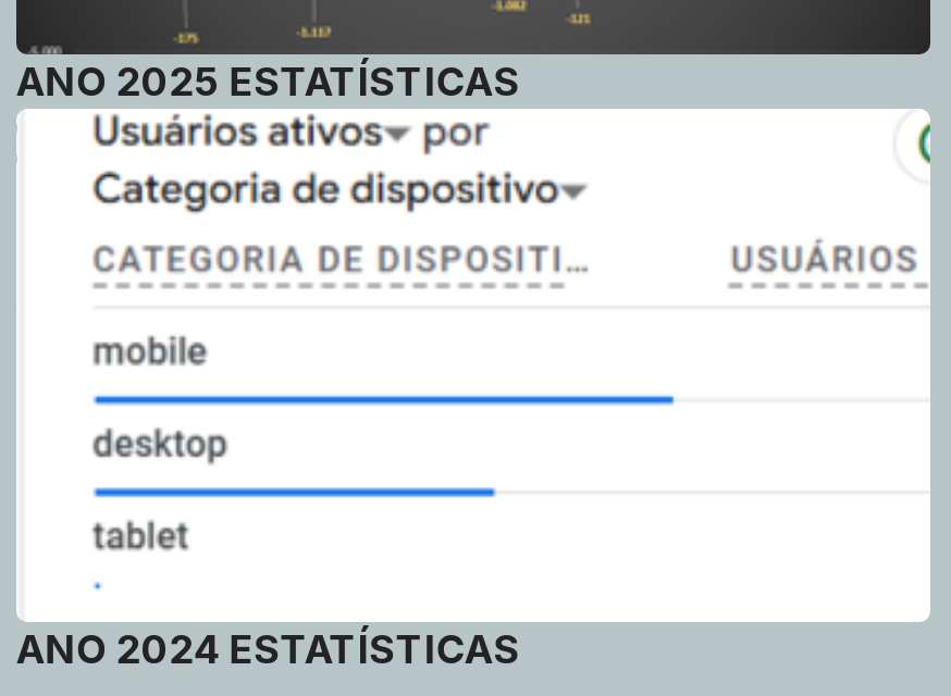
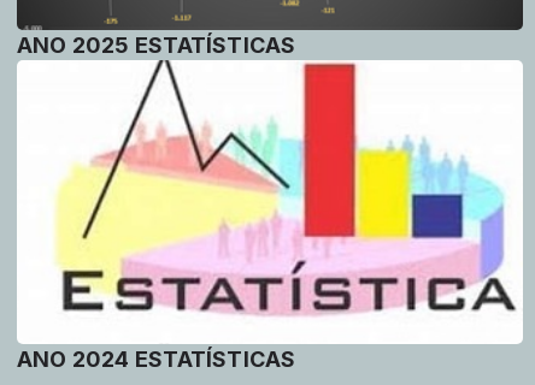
[84,111,933,592] [image] -> [53,61,523,325] [image]

